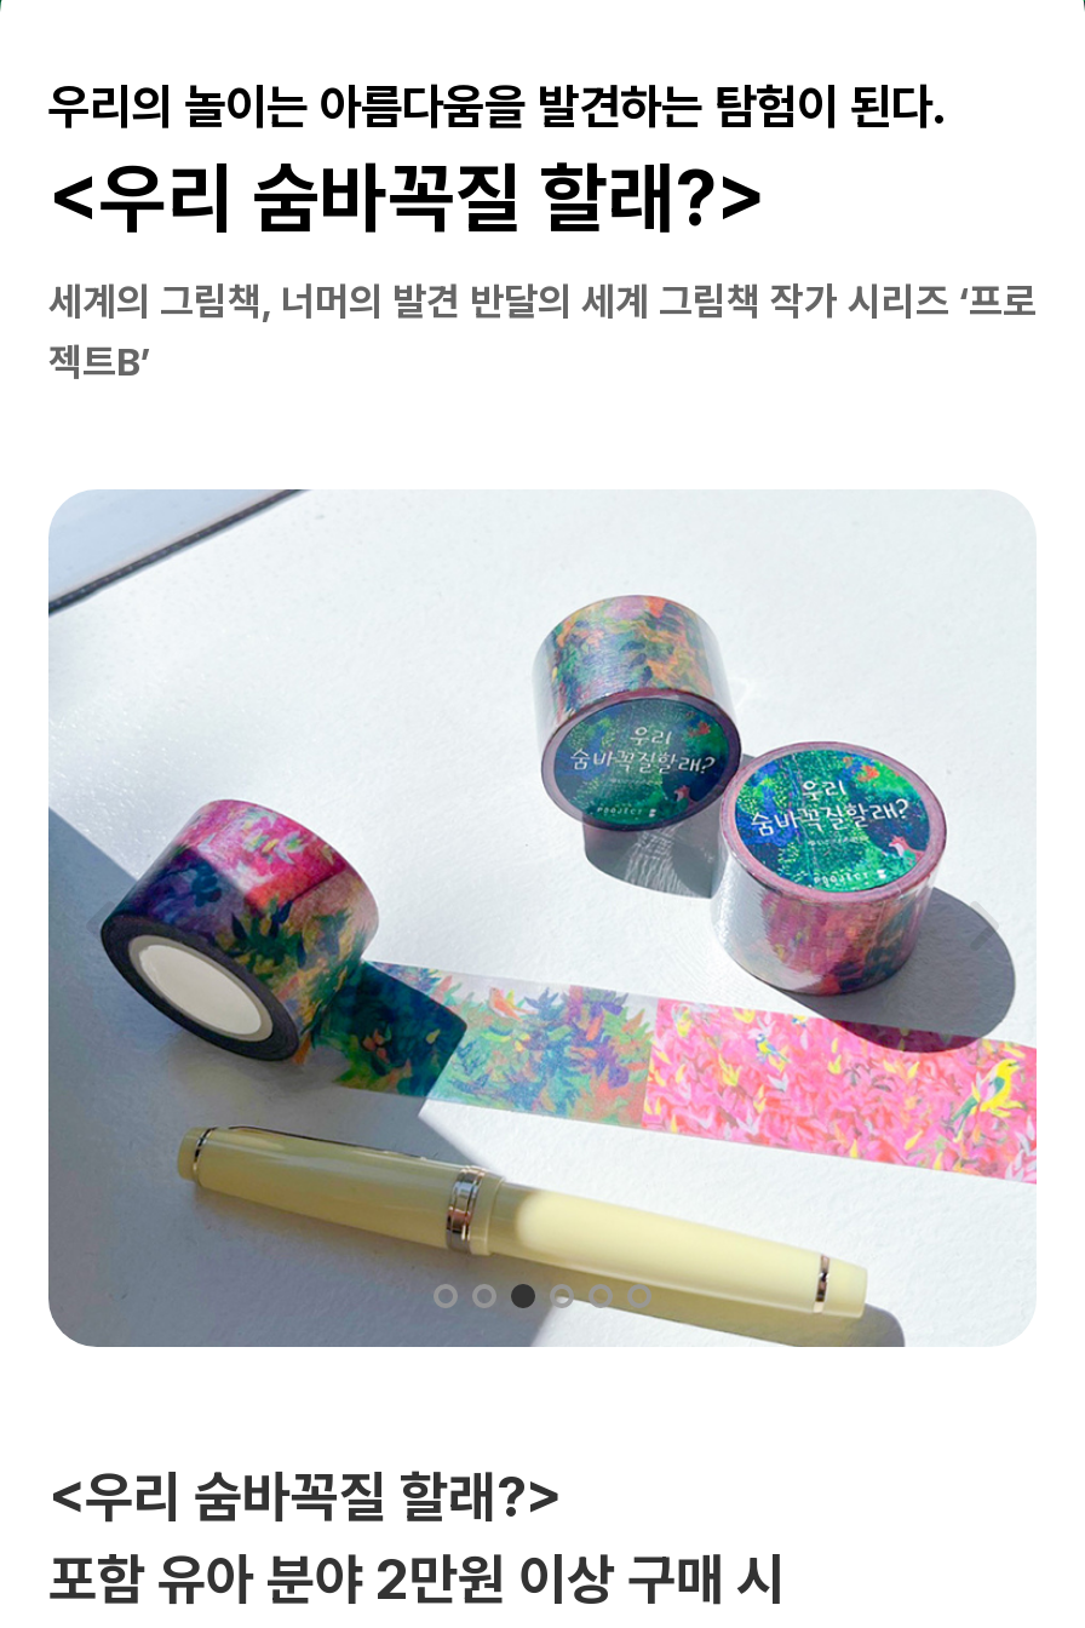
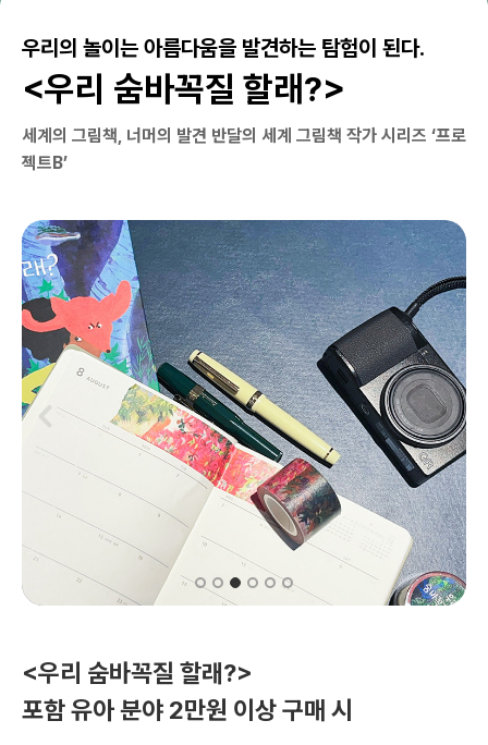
[46,489,1039,1349] [image] -> [21,219,467,607] [image]

